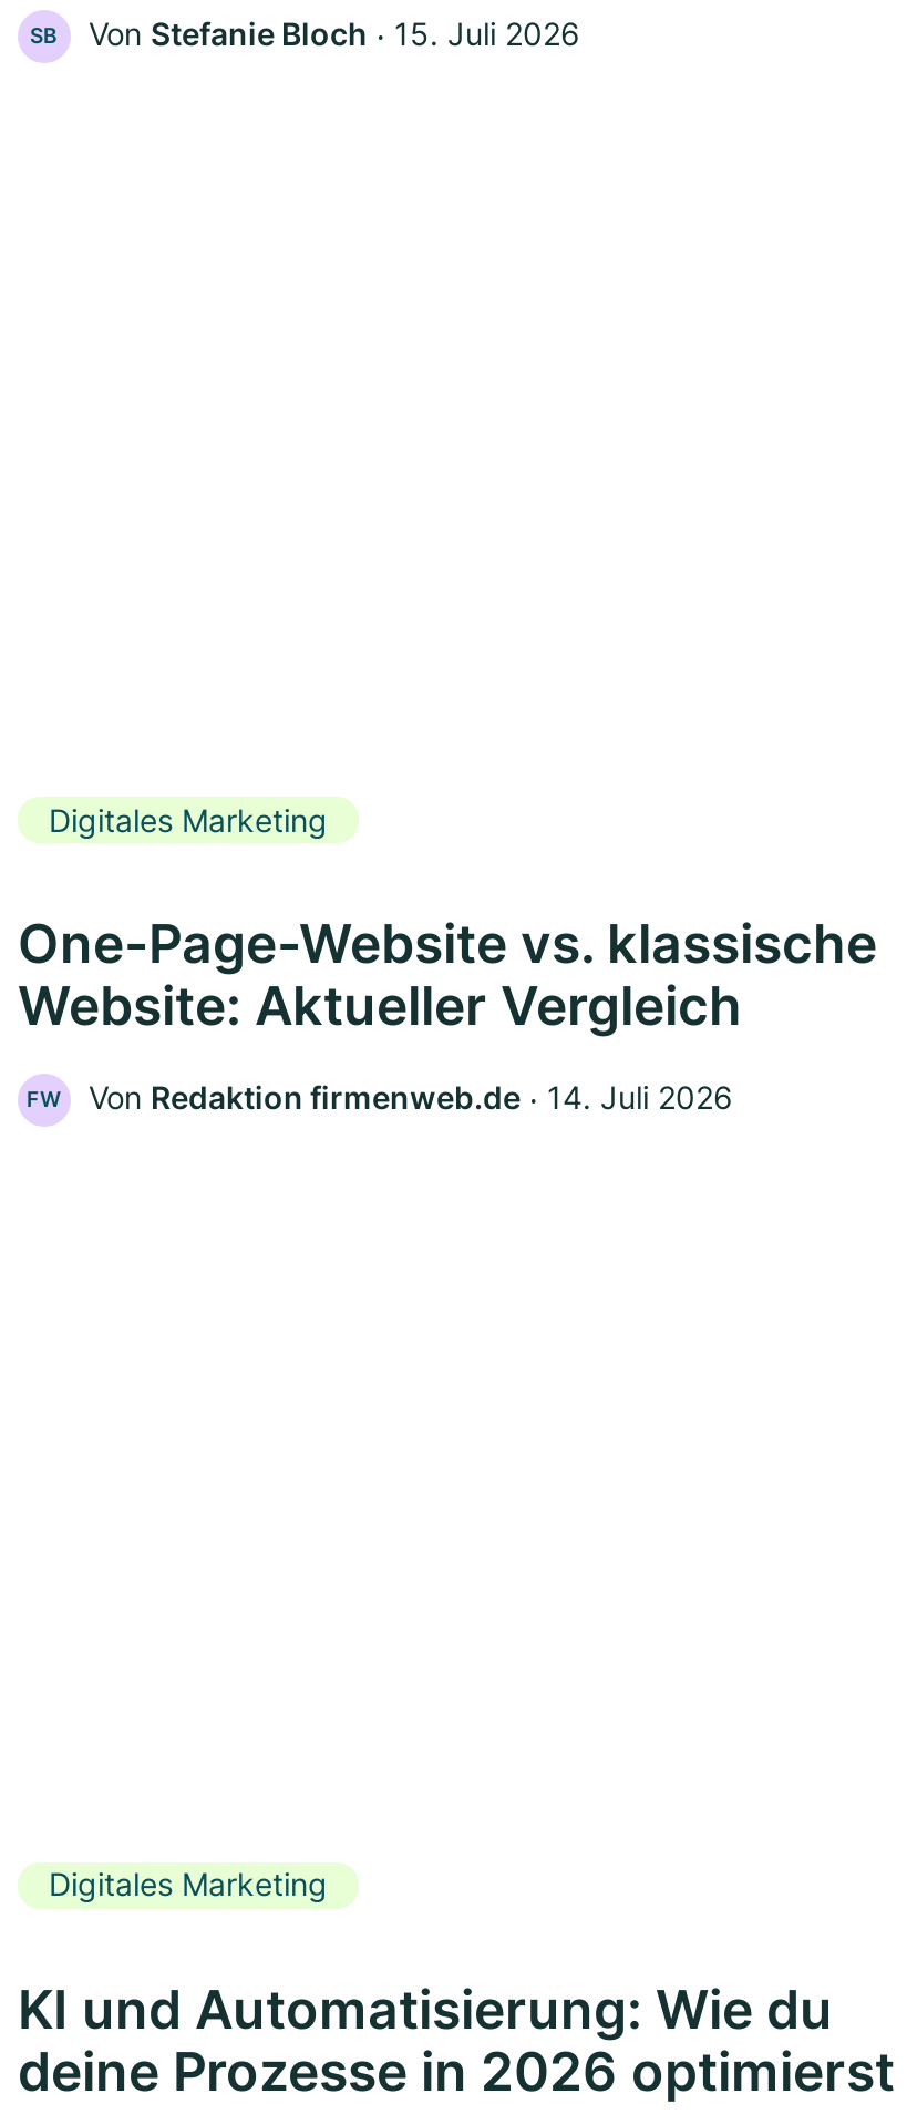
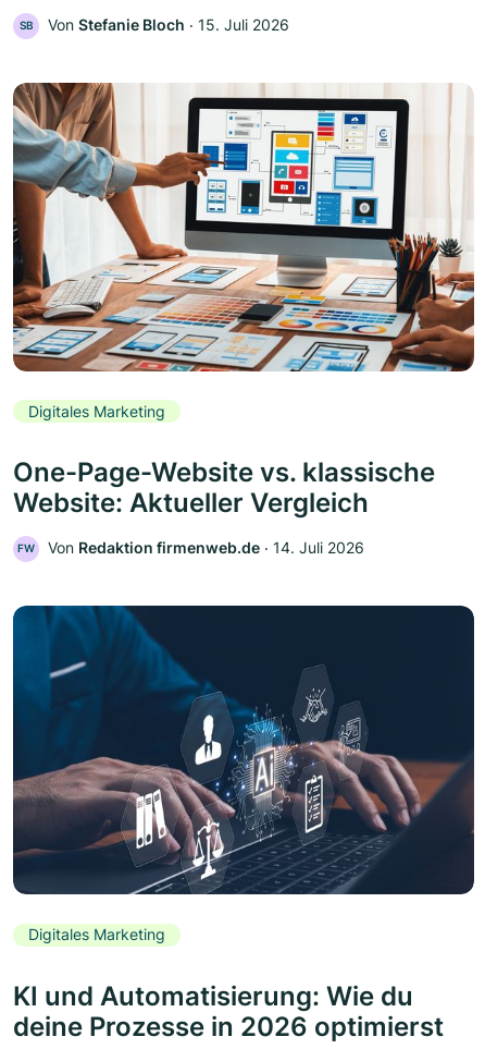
none -> [12,82,475,373] [image]
none -> [12,605,475,895] [image]

